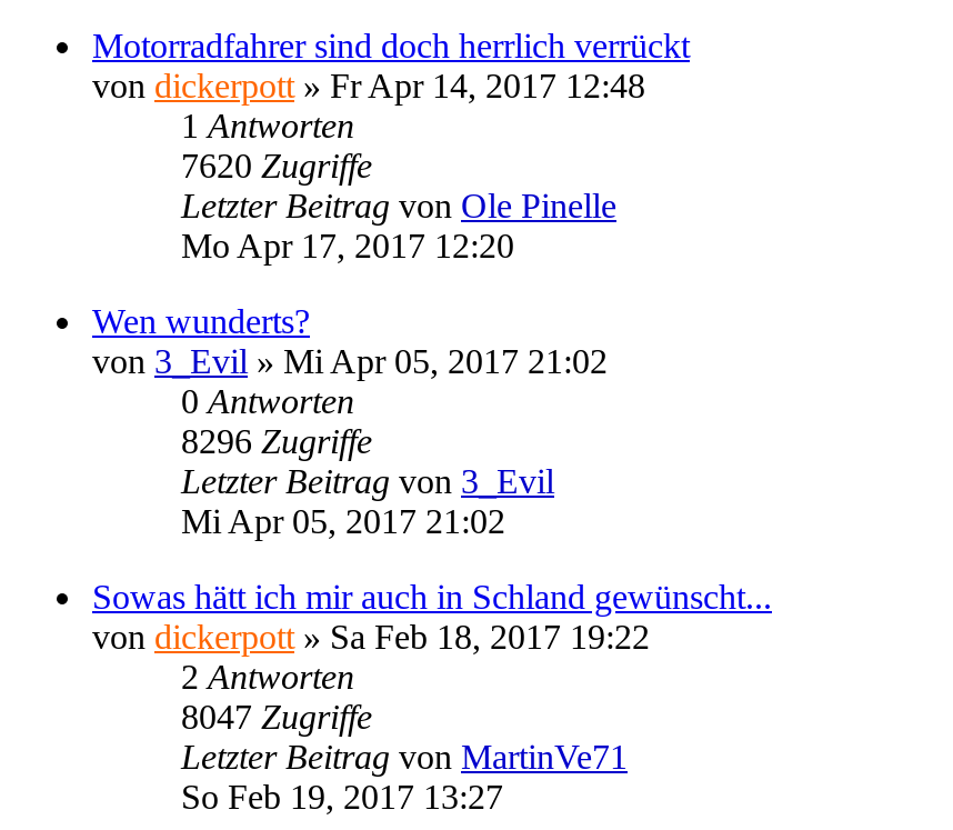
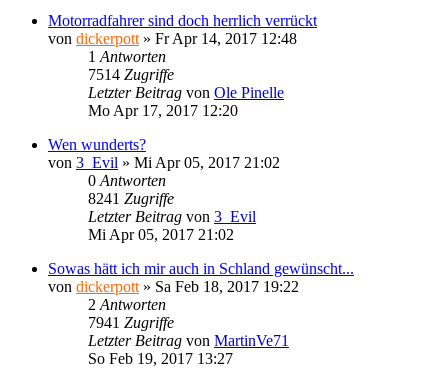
[181,146,372,184] 7620 Zugriffe -> [88,66,174,83] 7514 Zugriffe
[181,422,372,460] 8296 Zugriffe -> [88,190,174,207] 8241 Zugriffe
[181,698,372,735] 8047 Zugriffe -> [88,314,174,331] 7941 Zugriffe

